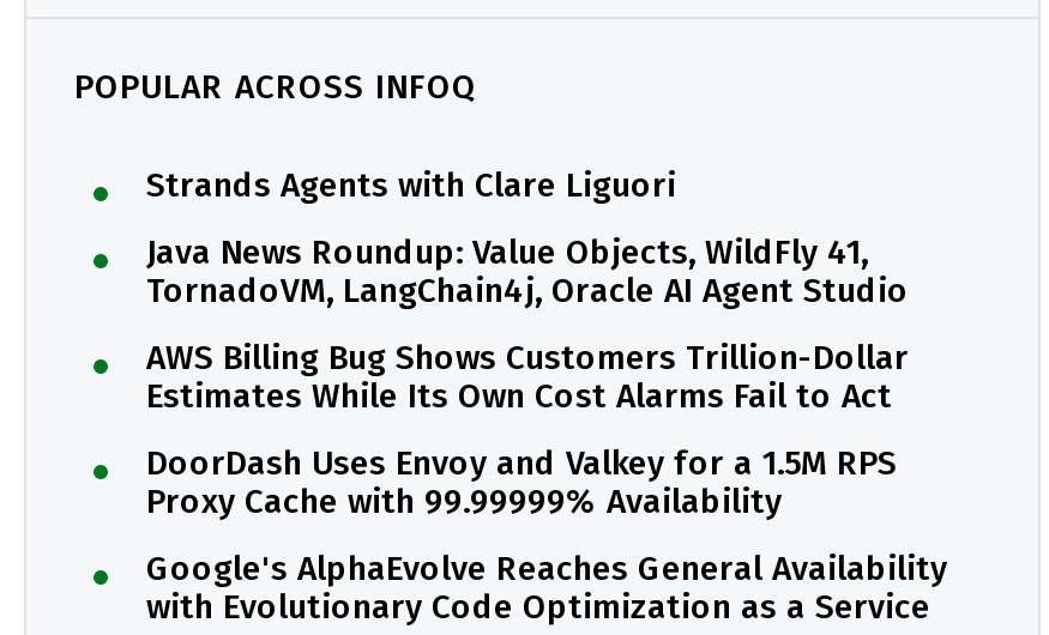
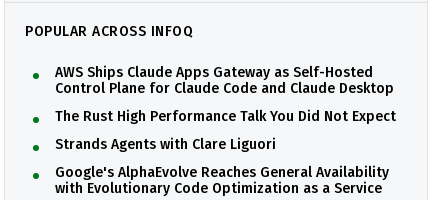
none -> [55,64,396,125] AWS Ships Claude Apps Gateway as Self-Hosted | Control Plane for Claude Code and Claude Desktop | The Rust High Performance Talk You Did Not Expect
moved [146,165,676,206] -> [55,136,276,153]: Strands Agents with Clare Liguori
[146,232,909,522] Java News Roundup: Value Objects, WildFly 41, | TornadoVM, LangChain4j, Oracle AI Agent Studio | AWS Billing Bug Shows Customers Trillion-Dollar | Estimates While Its Own Cost Alarms Fail to Act | DoorDash Uses Envoy and Valkey for a 1.5M RPS | Proxy Cache with 99.99999% Availability -> none

